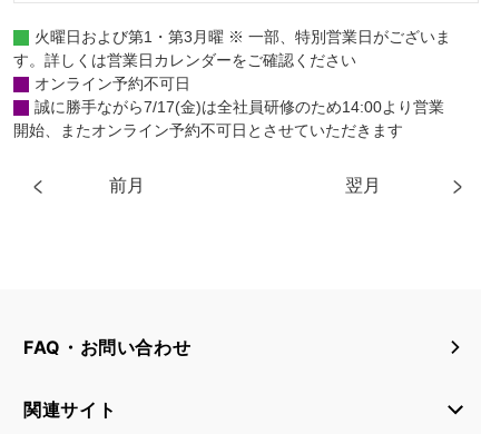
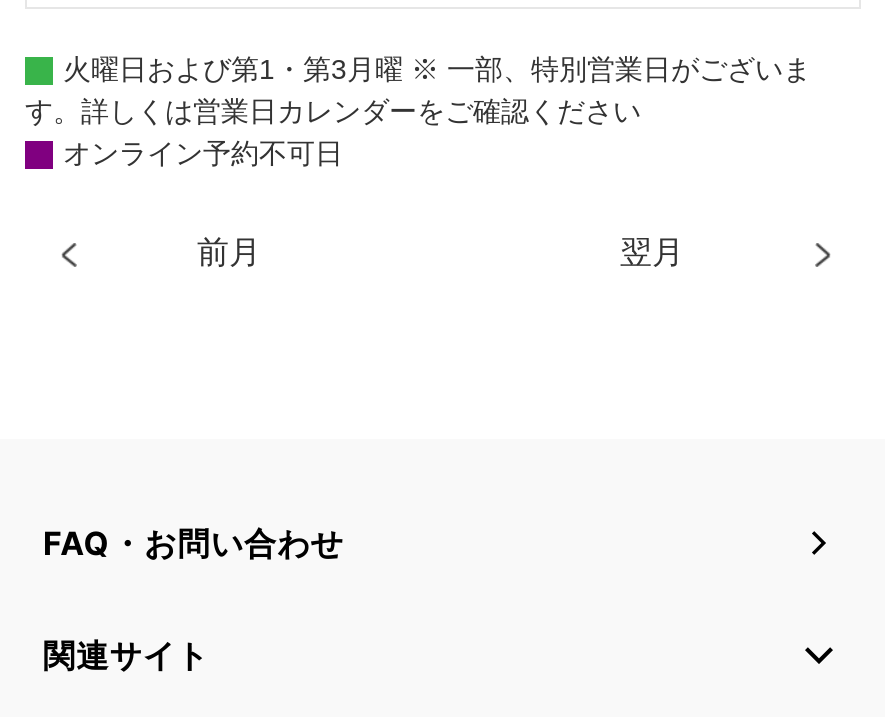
[13,98,444,140] 誠に勝手ながら7/17(金)は全社員研修のため14:00より営業 | 開始、またオンライン予約不可日とさせていただきます -> none

